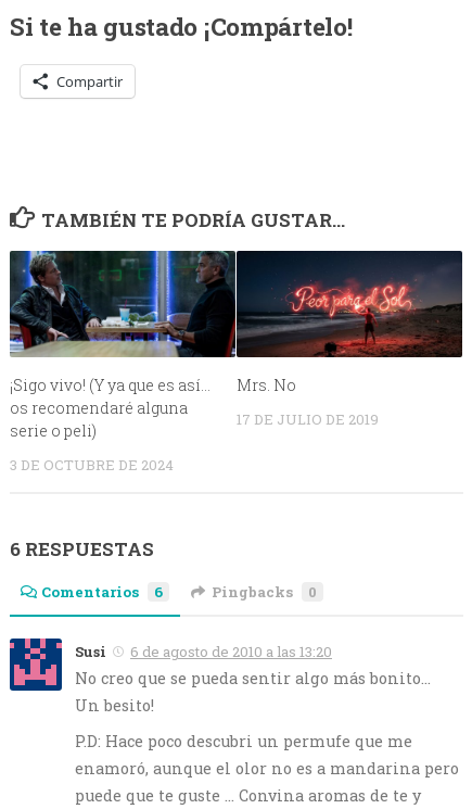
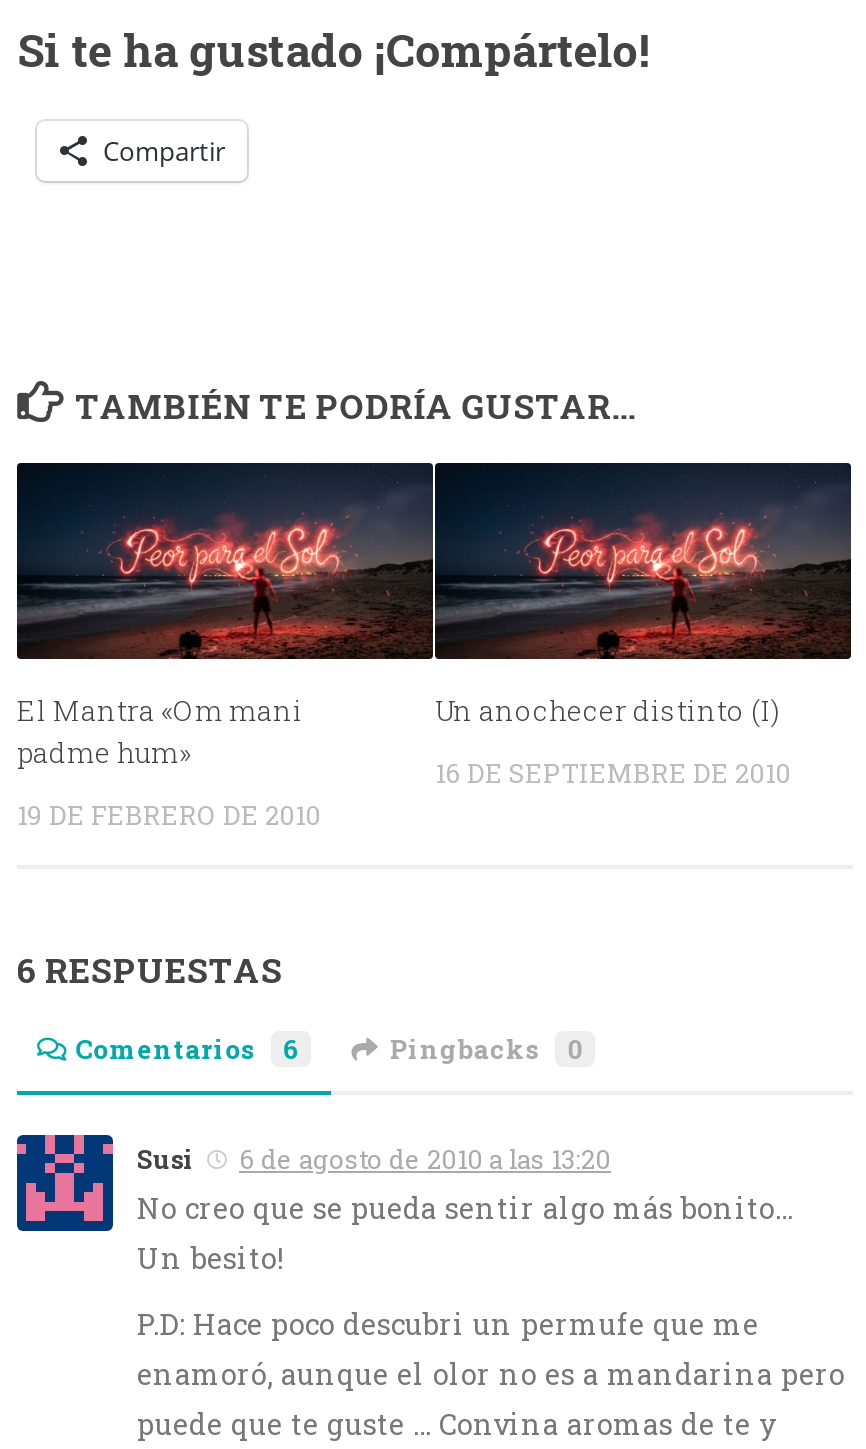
[10,250,237,441] [image] | ¡Sigo vivo! (Y ya que es así… | os recomendaré alguna | serie o peli) -> [15,461,433,771] [image] | El Mantra «Om mani | padme hum»
[237,375,296,395] Mrs. No -> [435,691,779,729] Un anochecer distinto (I)
[237,409,379,429] 17 DE JULIO DE 2019 -> [435,755,791,791] 16 DE SEPTIEMBRE DE 2010
[10,455,174,475] 3 DE OCTUBRE DE 2024 -> [17,797,321,833] 19 DE FEBRERO DE 2010

